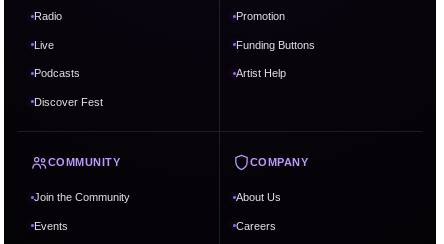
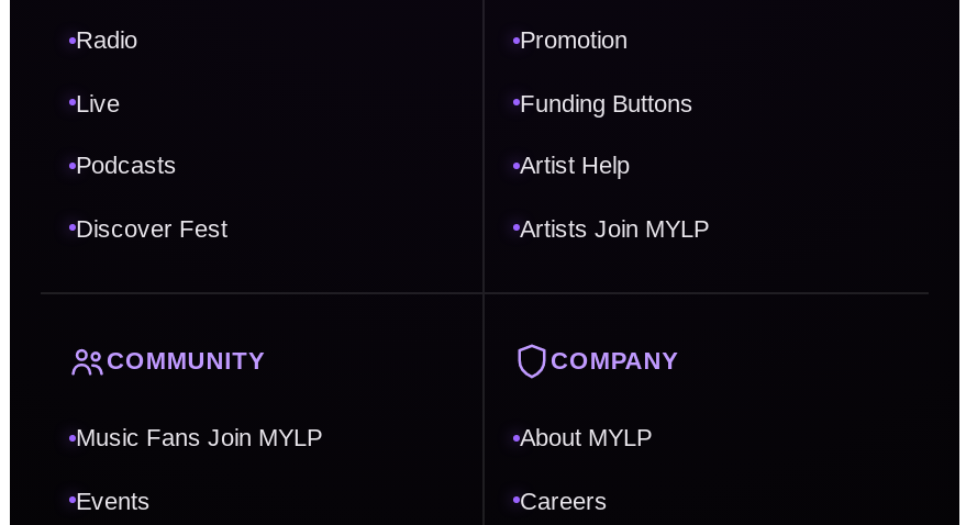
none -> [520,214,709,241] Artists Join MYLP
[34,191,130,203] Join the Community -> [76,424,322,450] Music Fans Join MYLP
[236,191,281,203] About Us -> [520,424,652,450] About MYLP

